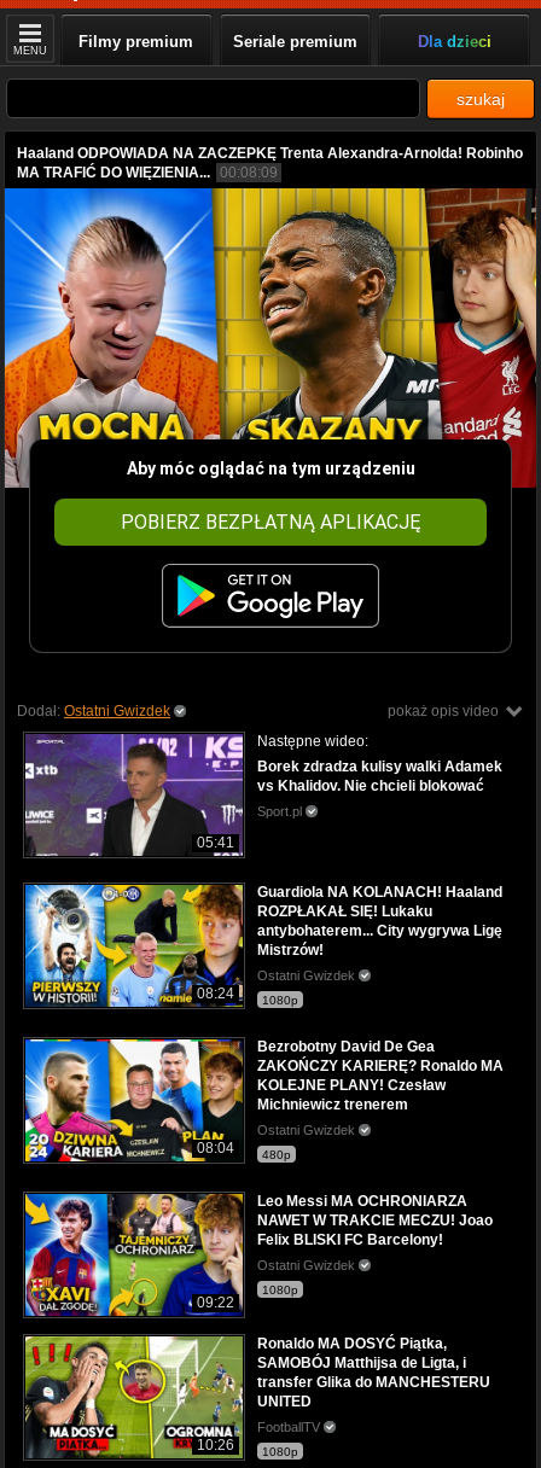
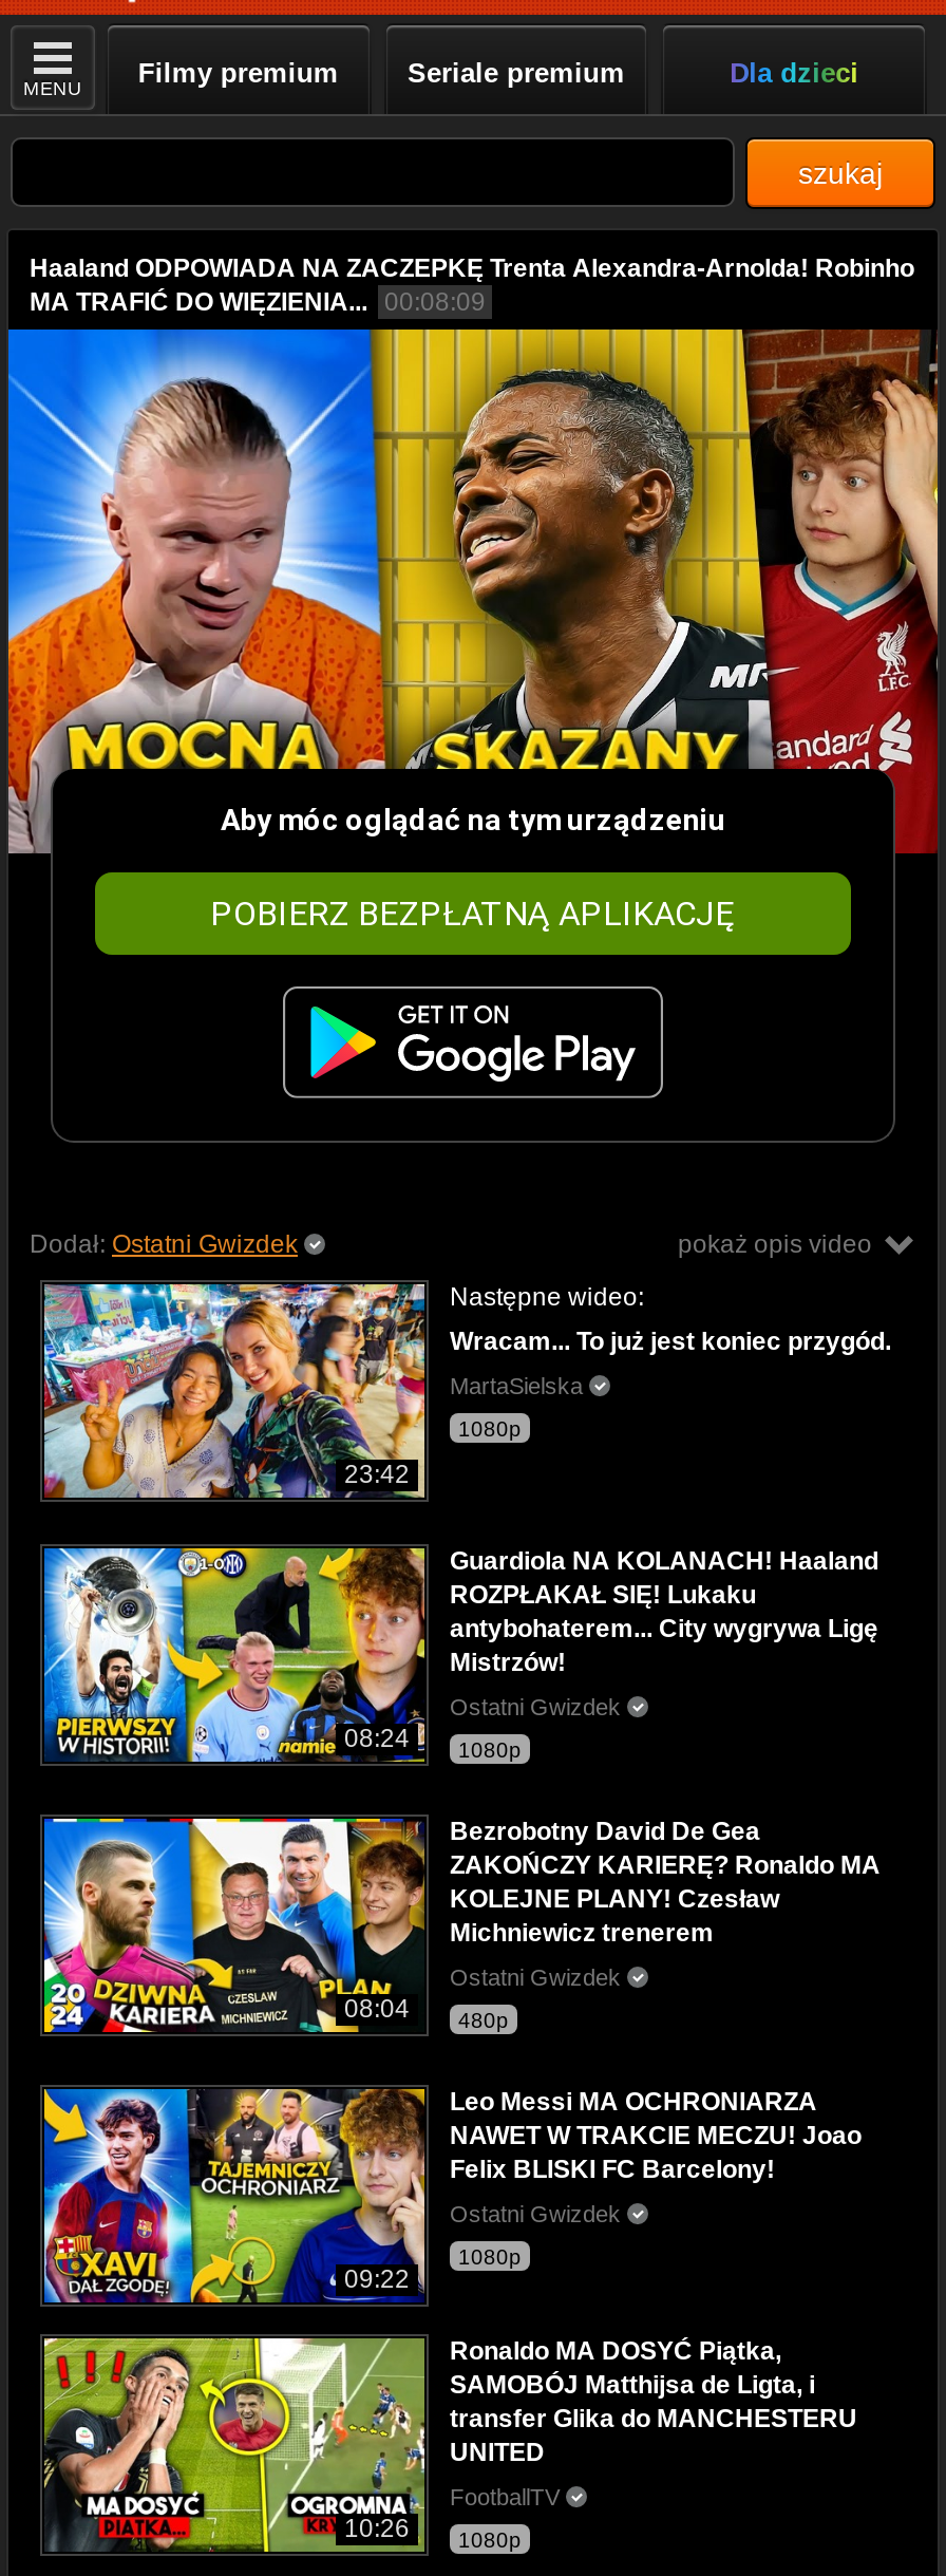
[24,733,244,857] [image] | 05:41 -> [42,1282,424,1500] [image] | 23:42
[257,758,502,818] Borek zdradza kulisy walki Adamek | vs Khalidov. Nie chcieli blokować | Sport.pl -> [450,1326,891,1440] Wracam... To już jest koniec przygód. | MartaSielska | 1080p

